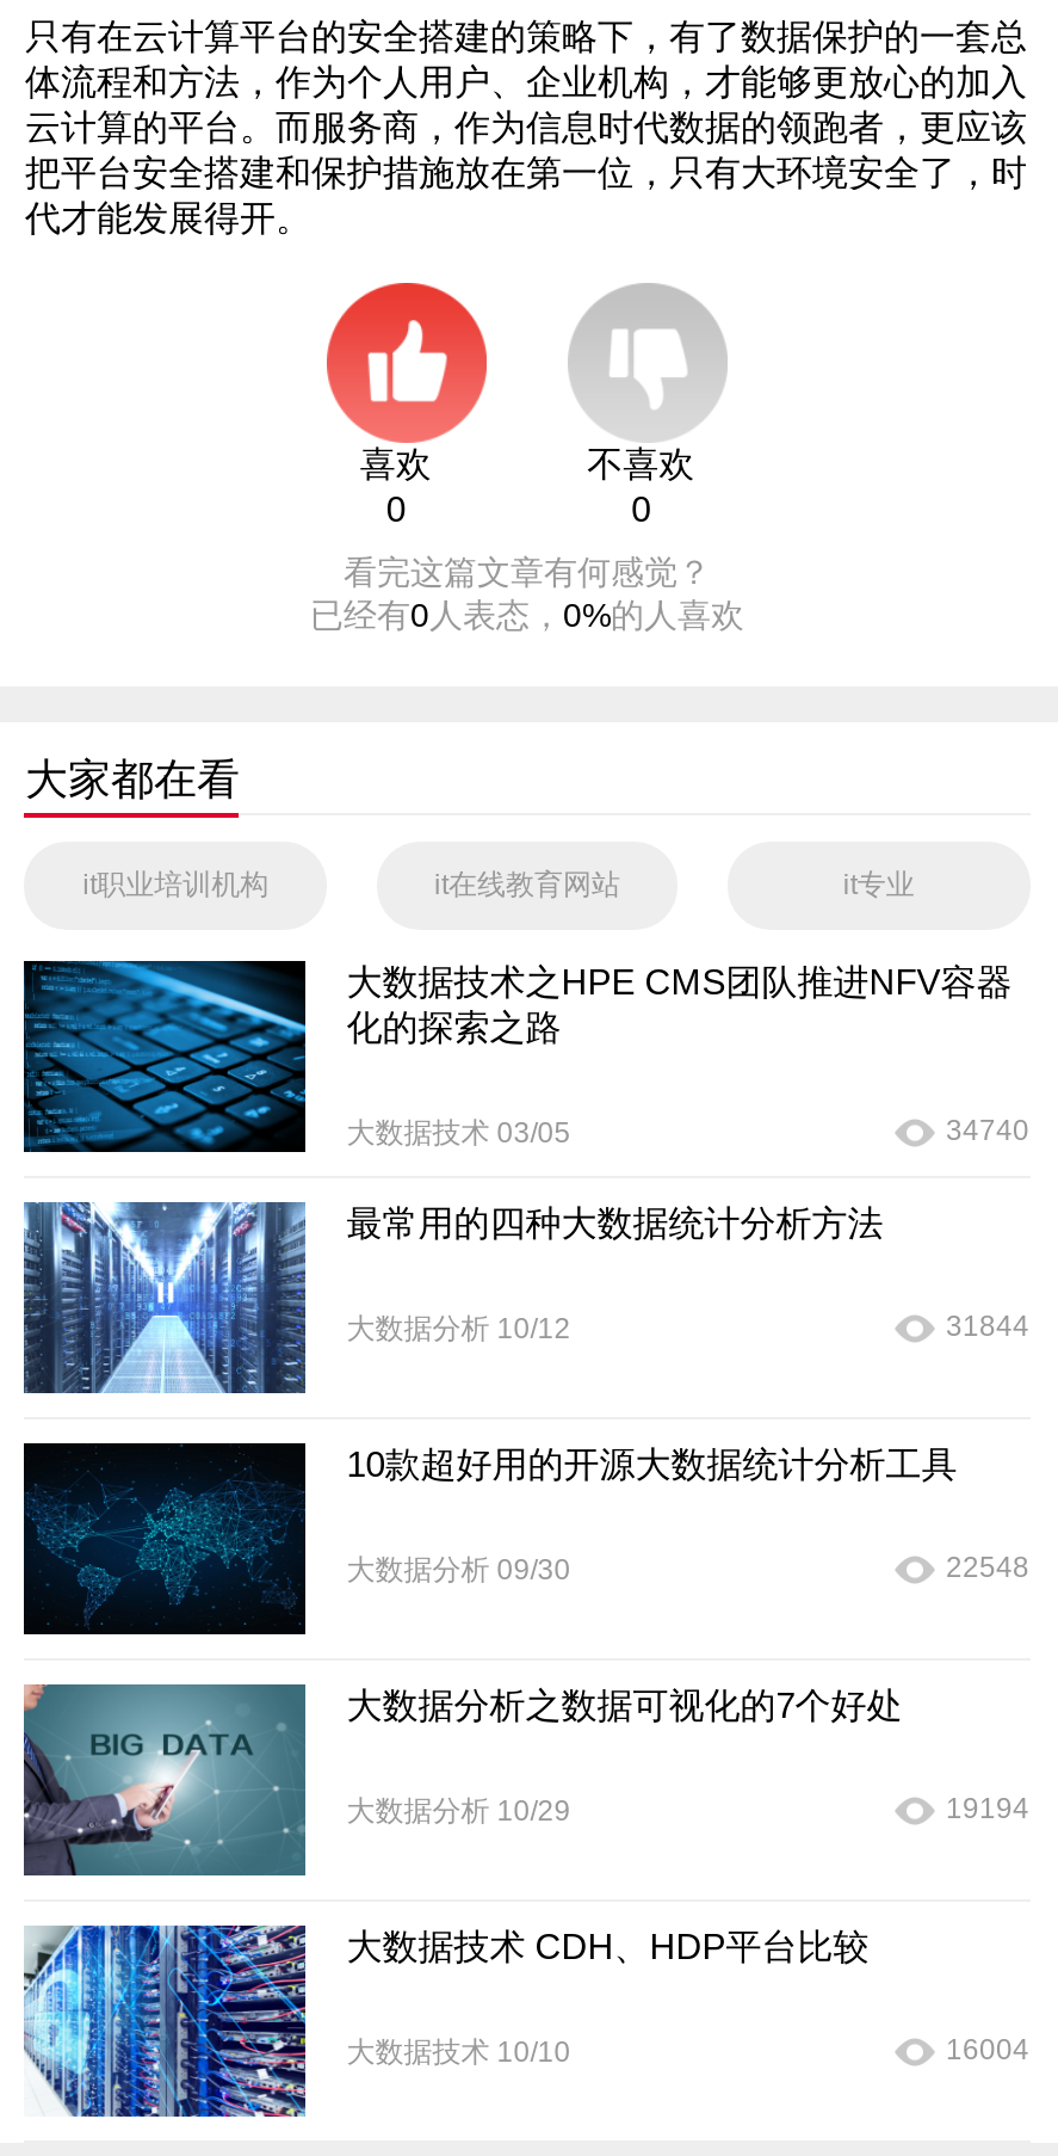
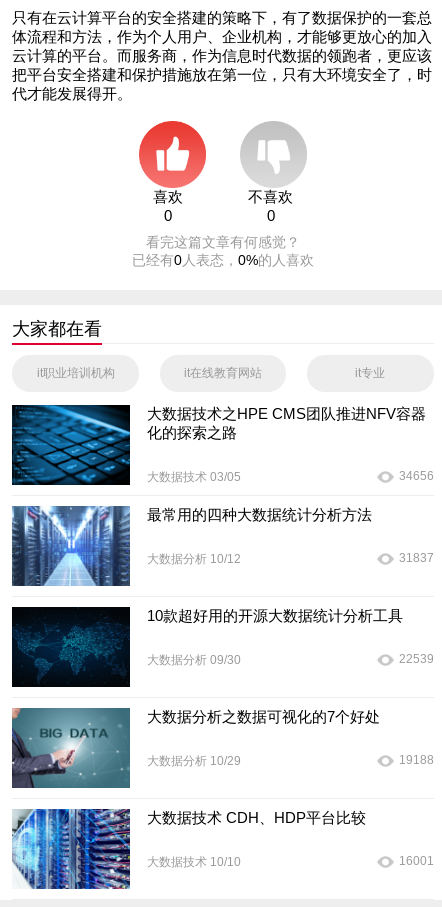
[946,1115,1029,1148] 34740 -> [398,469,433,483] 34656
[946,1311,1029,1344] 31844 -> [398,551,433,565] 31837
[946,1552,1029,1585] 22548 -> [398,652,433,666] 22539
[946,1793,1029,1826] 19194 -> [398,753,433,767] 19188
[946,2034,1029,2067] 16004 -> [398,854,433,868] 16001

